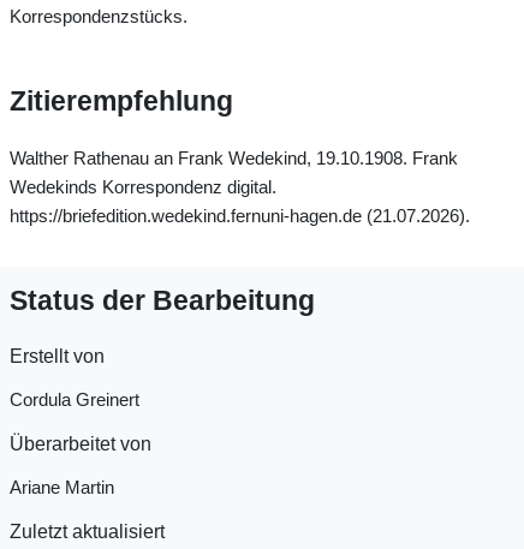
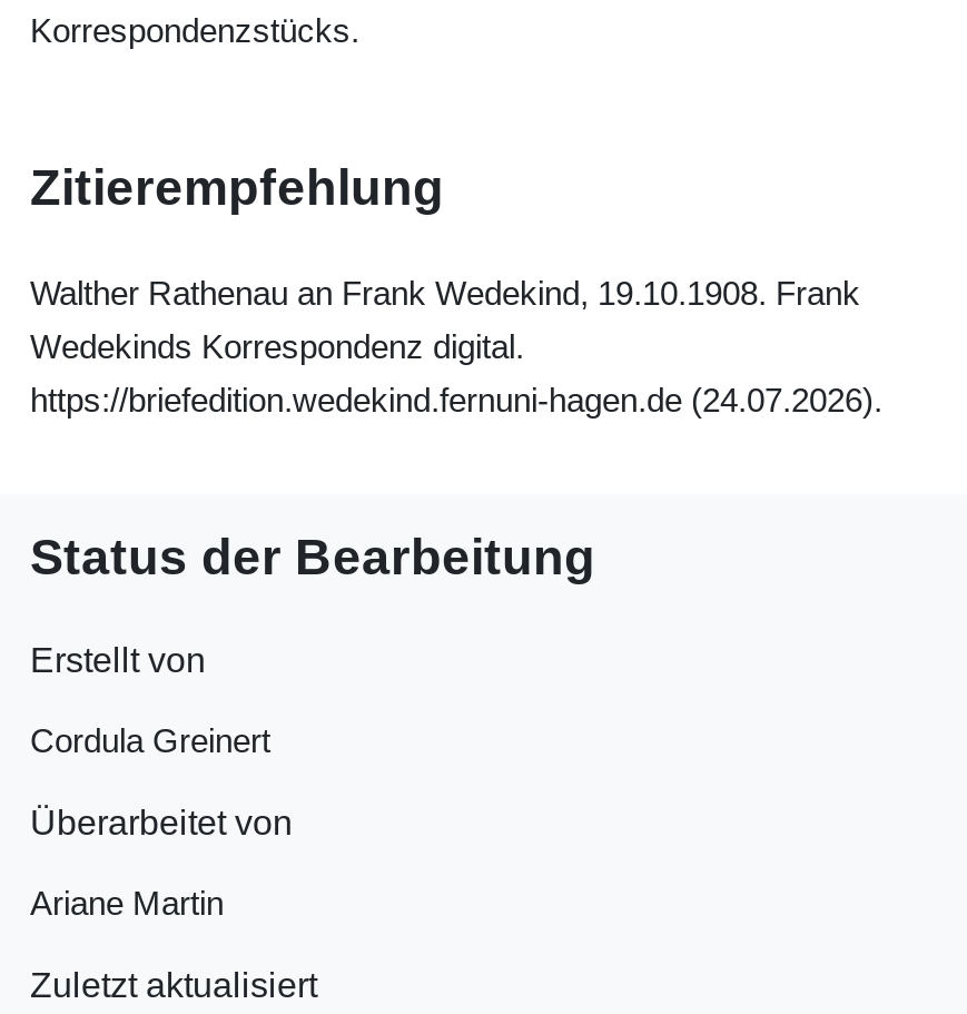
[10,205,470,226] https://briefedition.wedekind.fernuni-hagen.de (21.07.2026). -> [30,381,882,419] https://briefedition.wedekind.fernuni-hagen.de (24.07.2026).

